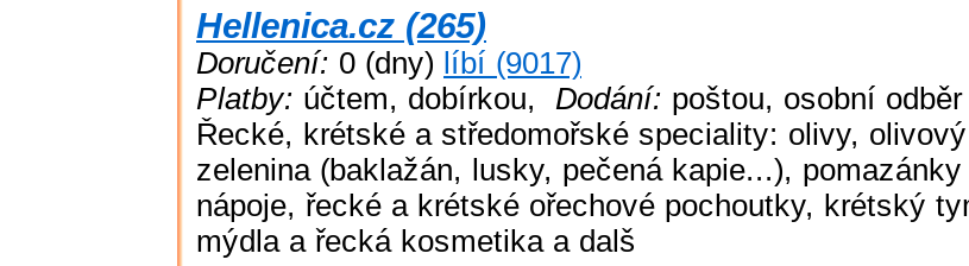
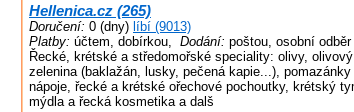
[196,45,581,81] Doručení: 0 (dny) líbí (9017) -> [29,19,191,34] Doručení: 0 (dny) líbí (9013)

